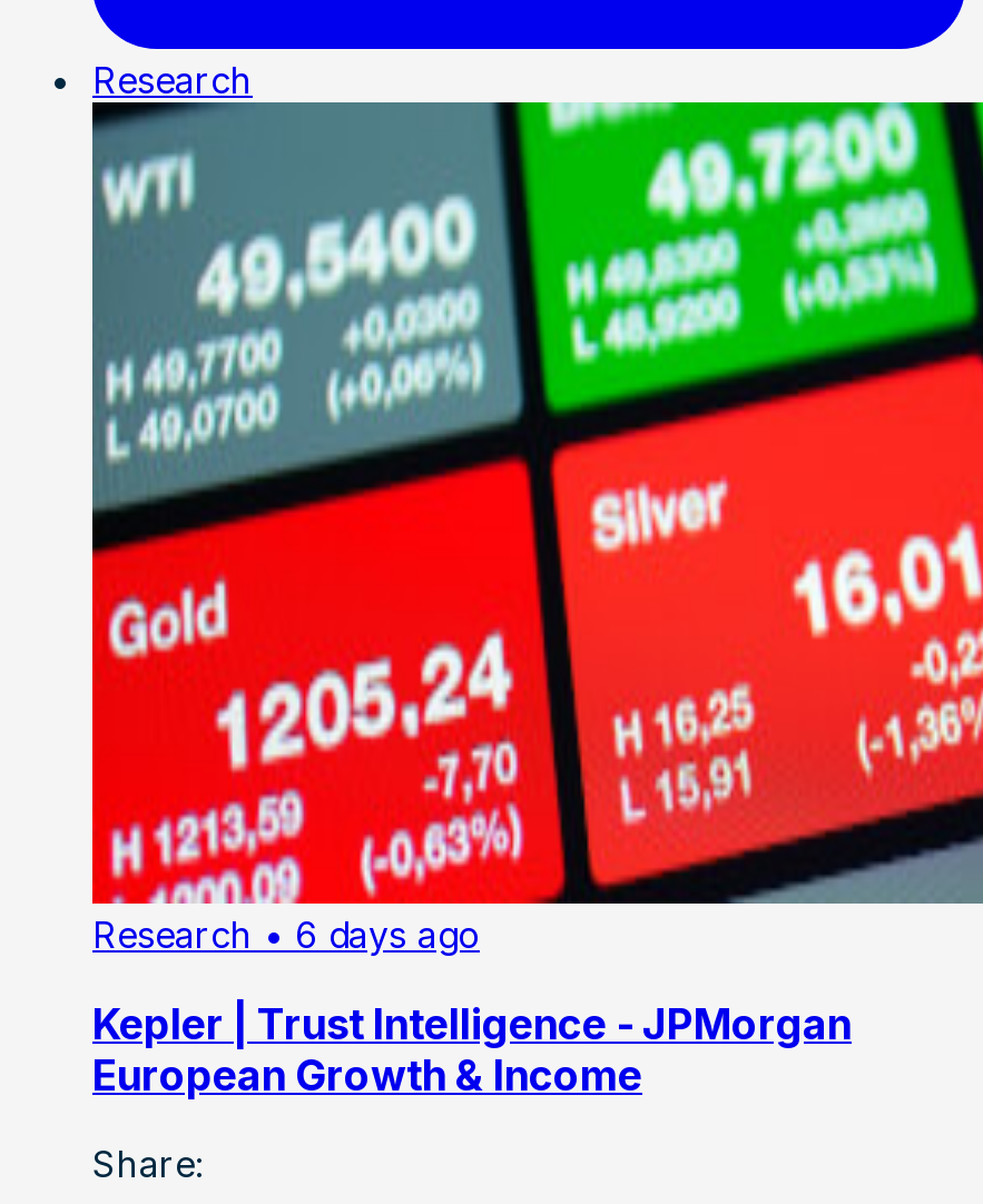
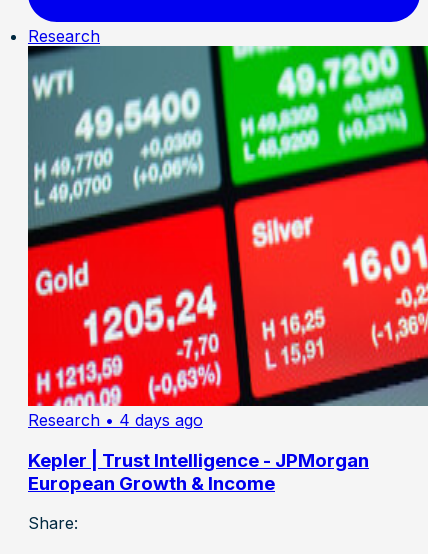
[92,912,480,957] Research • 6 days ago -> [28,410,203,430] Research • 4 days ago

